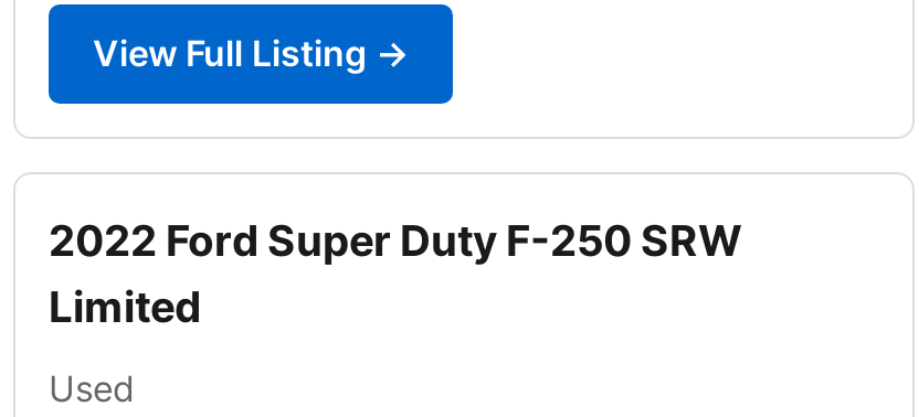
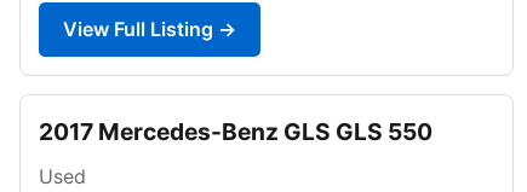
[49,214,742,333] 2022 Ford Super Duty F-250 SRW | Limited -> [39,117,433,146] 2017 Mercedes-Benz GLS GLS 550

